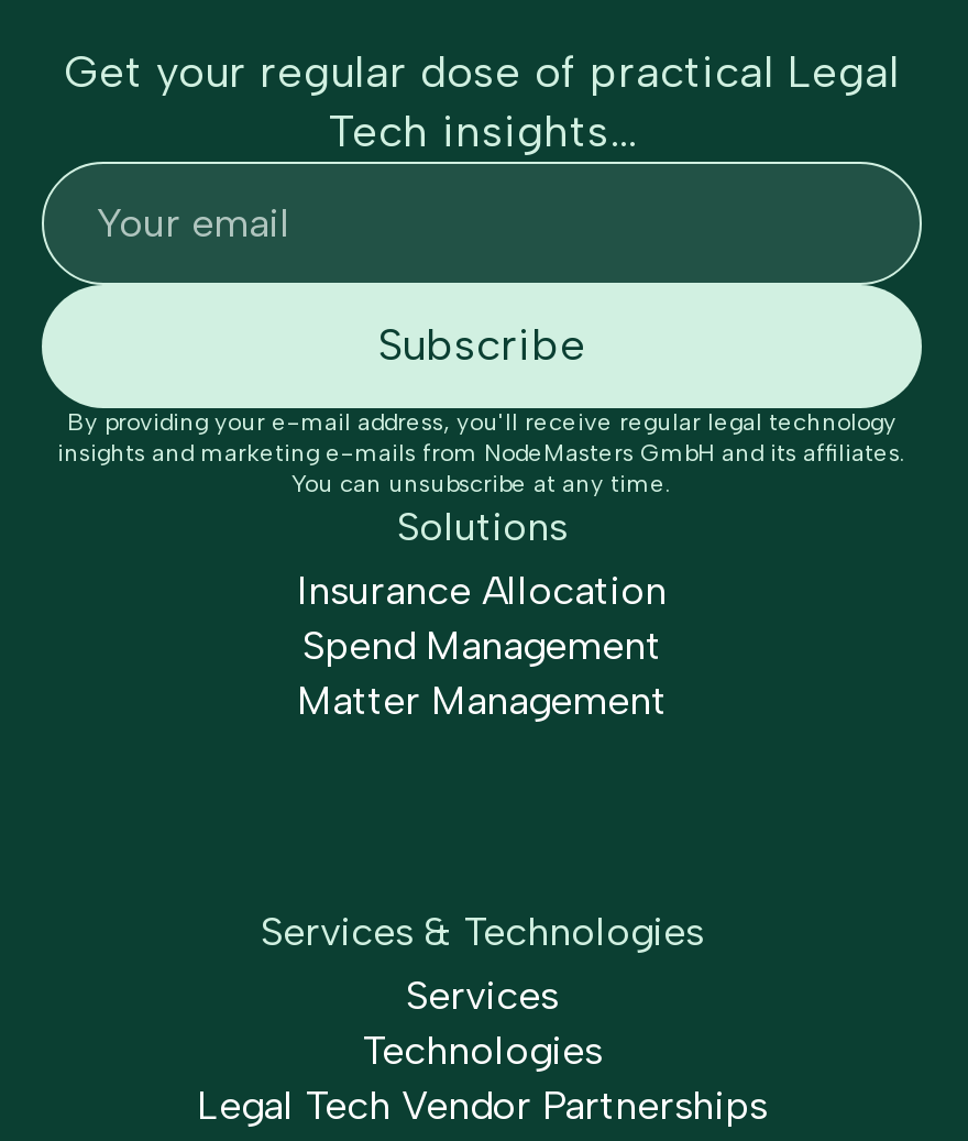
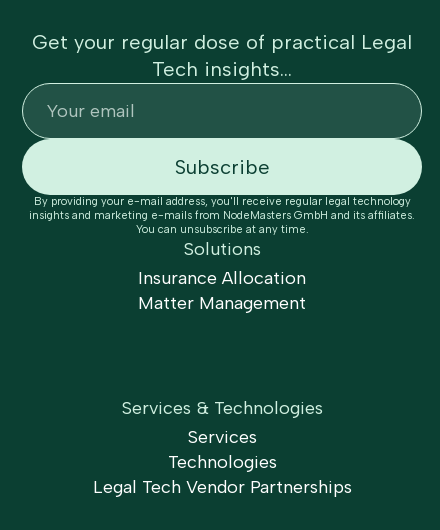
[302,622,661,670] Spend Management -> none

